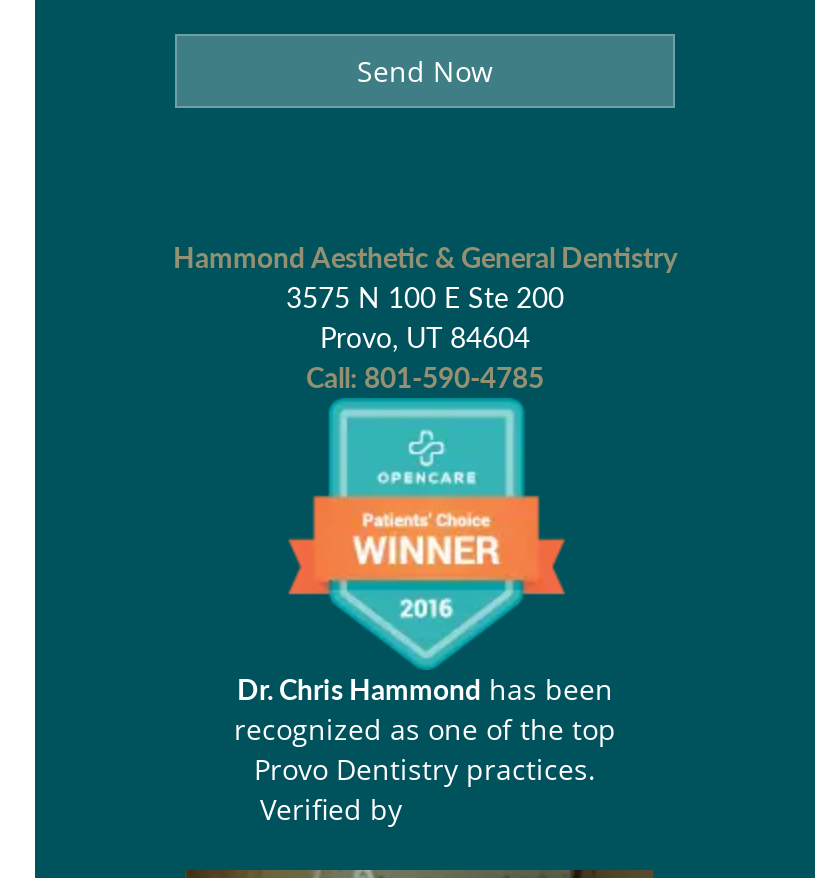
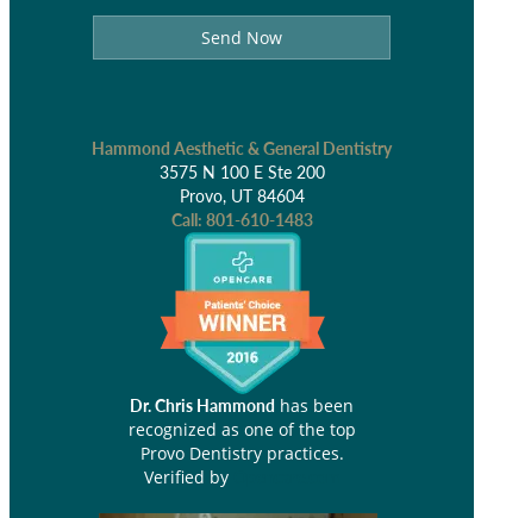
[306,360,544,394] Call: 801-590-4785 -> [171,210,313,230] Call: 801-610-1483

